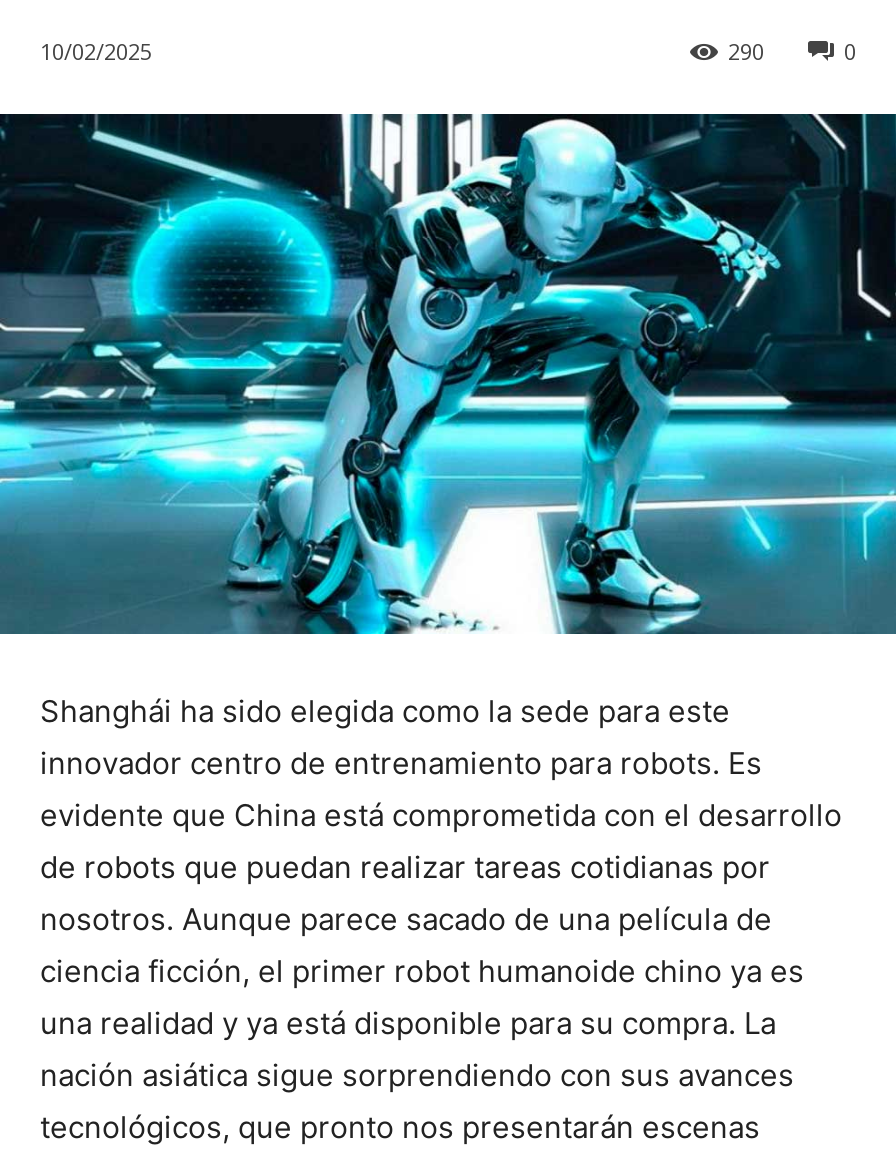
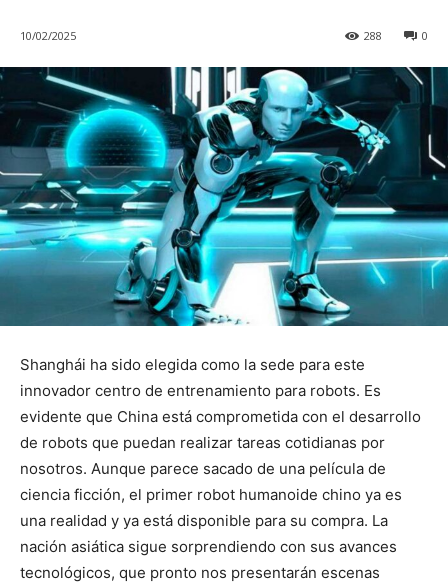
[728,36,764,66] 290 -> [364,28,382,43] 288

